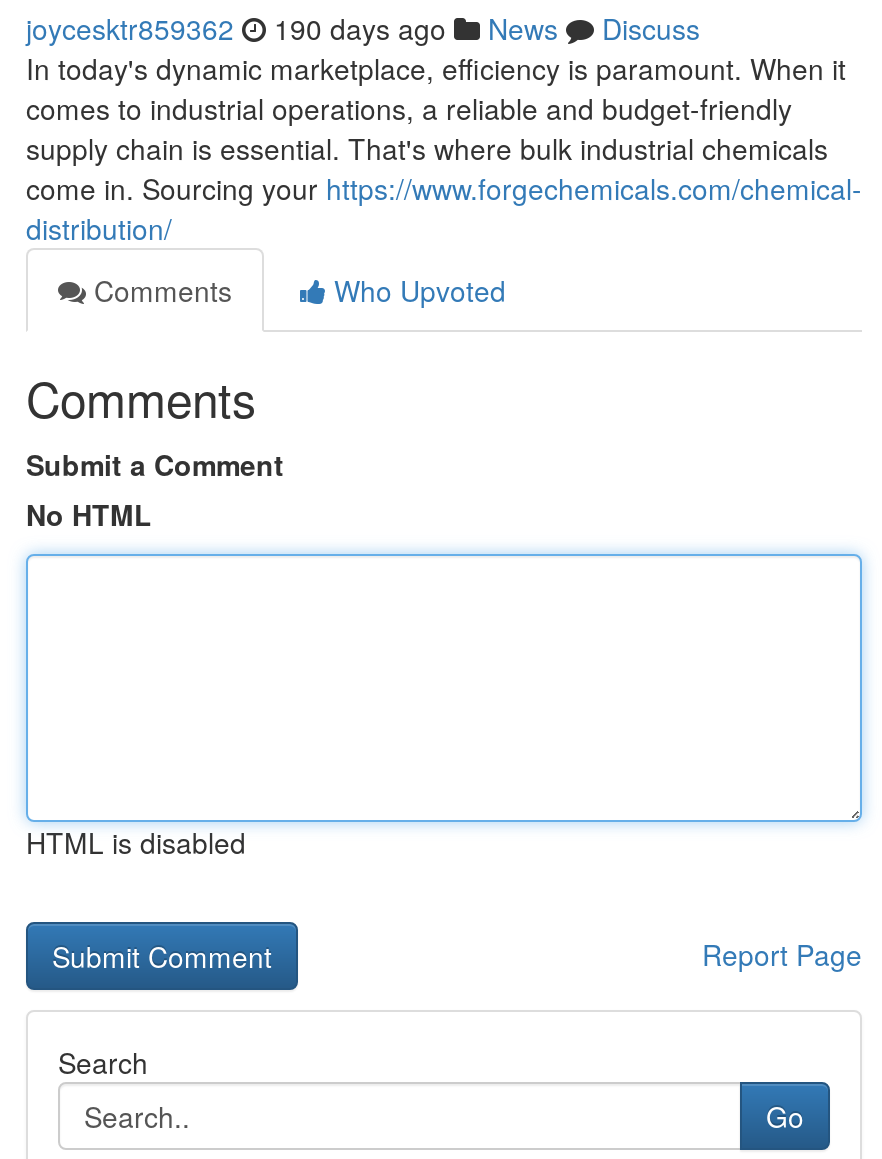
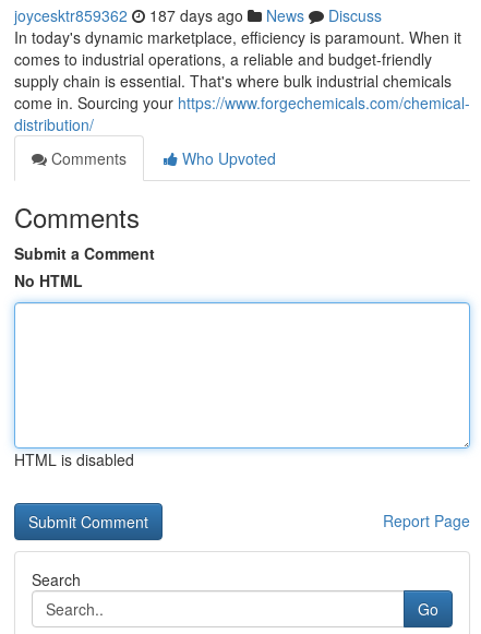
[26,8,700,48] joycesktr859362 190 days ago News Discuss -> [14,4,382,26] joycesktr859362 187 days ago News Discuss

